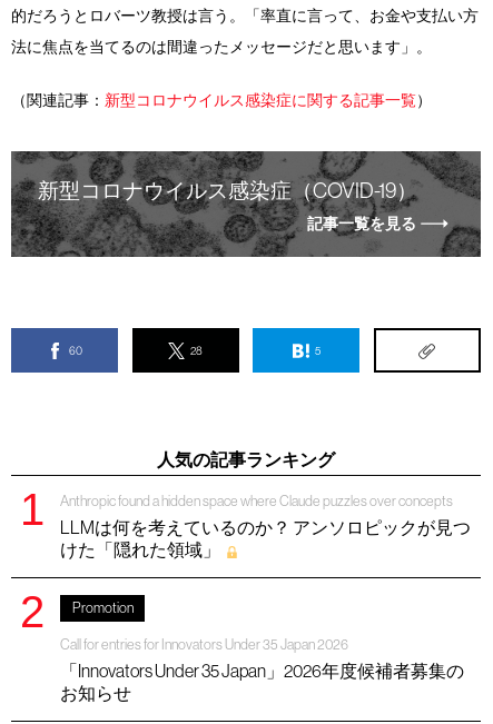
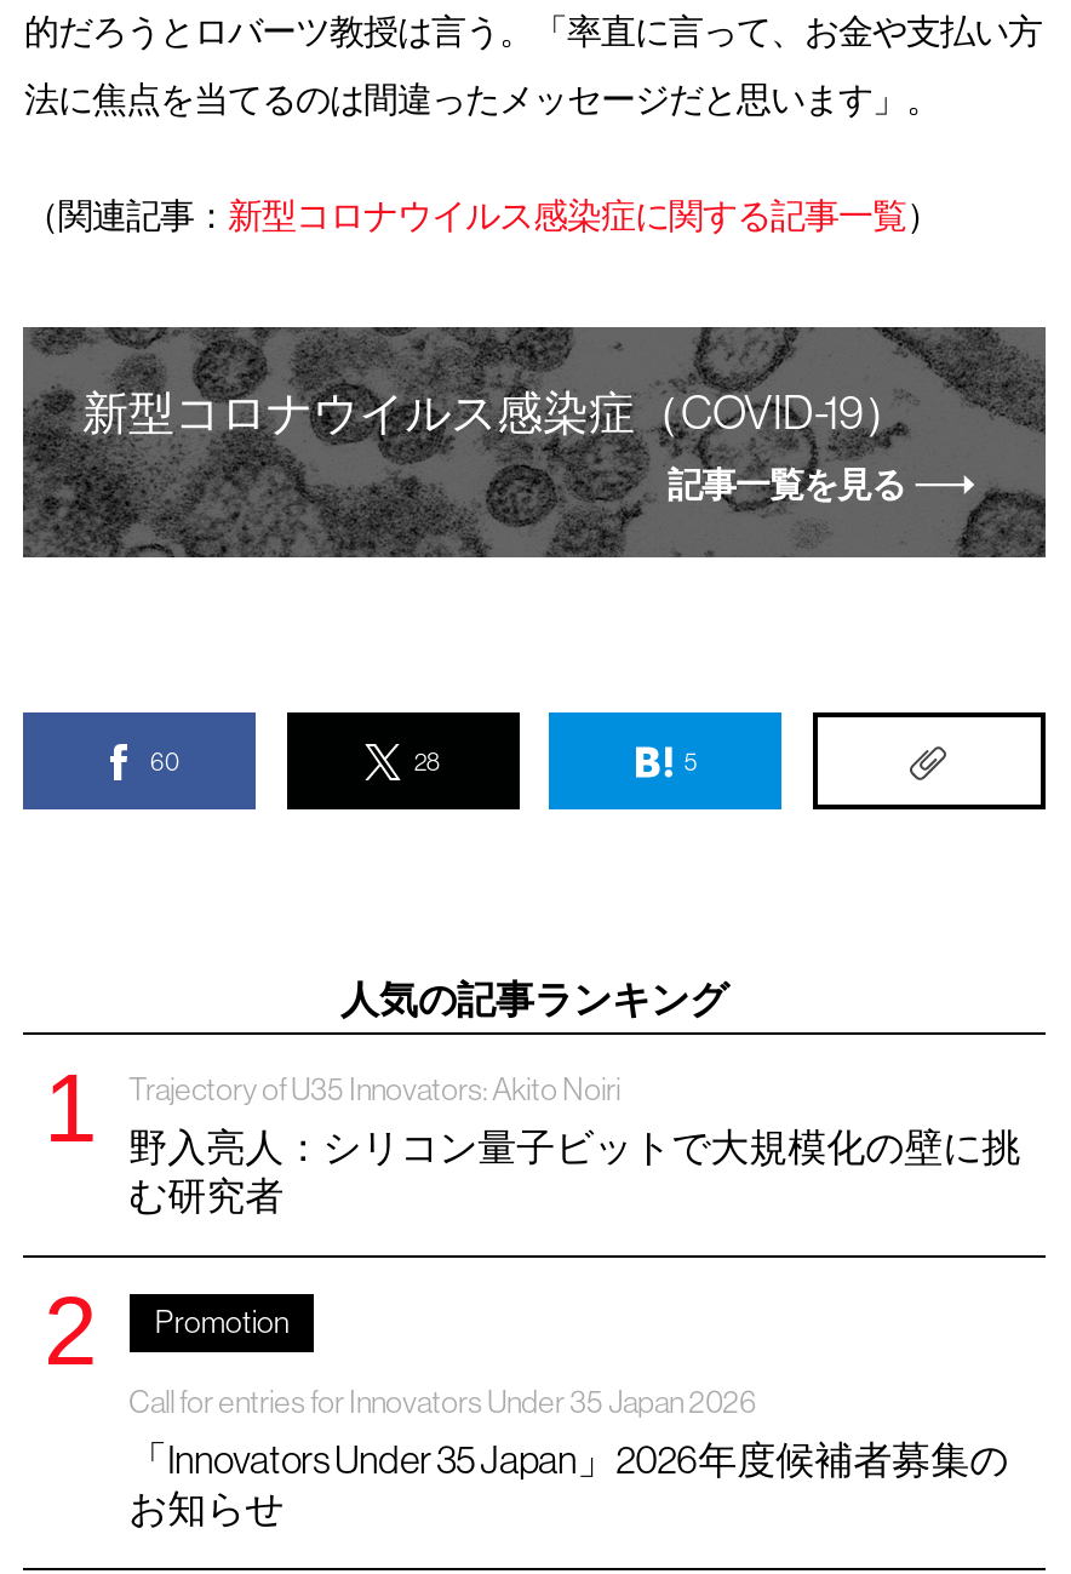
[60,493,470,560] Anthropic found a hidden space where Claude puzzles over concepts | LLMは何を考えているのか？ アンソロピックが見つ | けた「隠れた領域」 -> [129,1071,1020,1217] Trajectory of U35 Innovators: Akito Noiri | 野入亮人：シリコン量子ビットで大規模化の壁に挑 | む研究者

